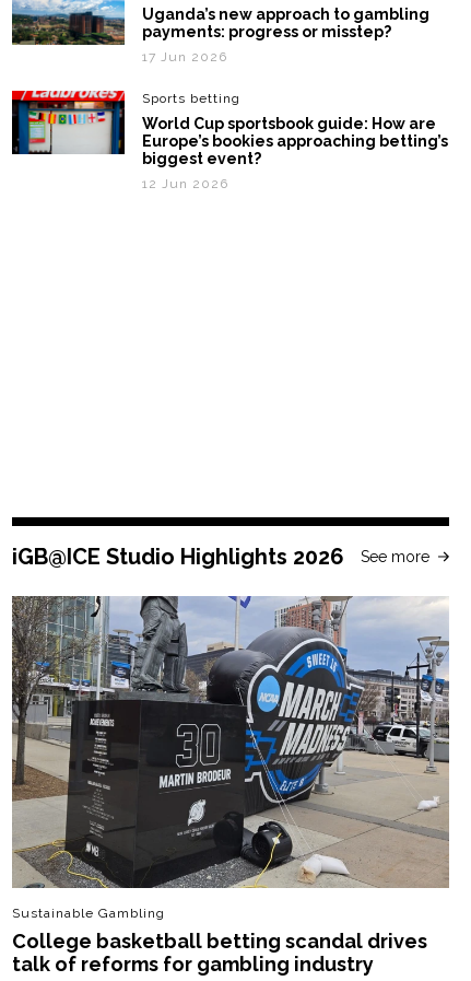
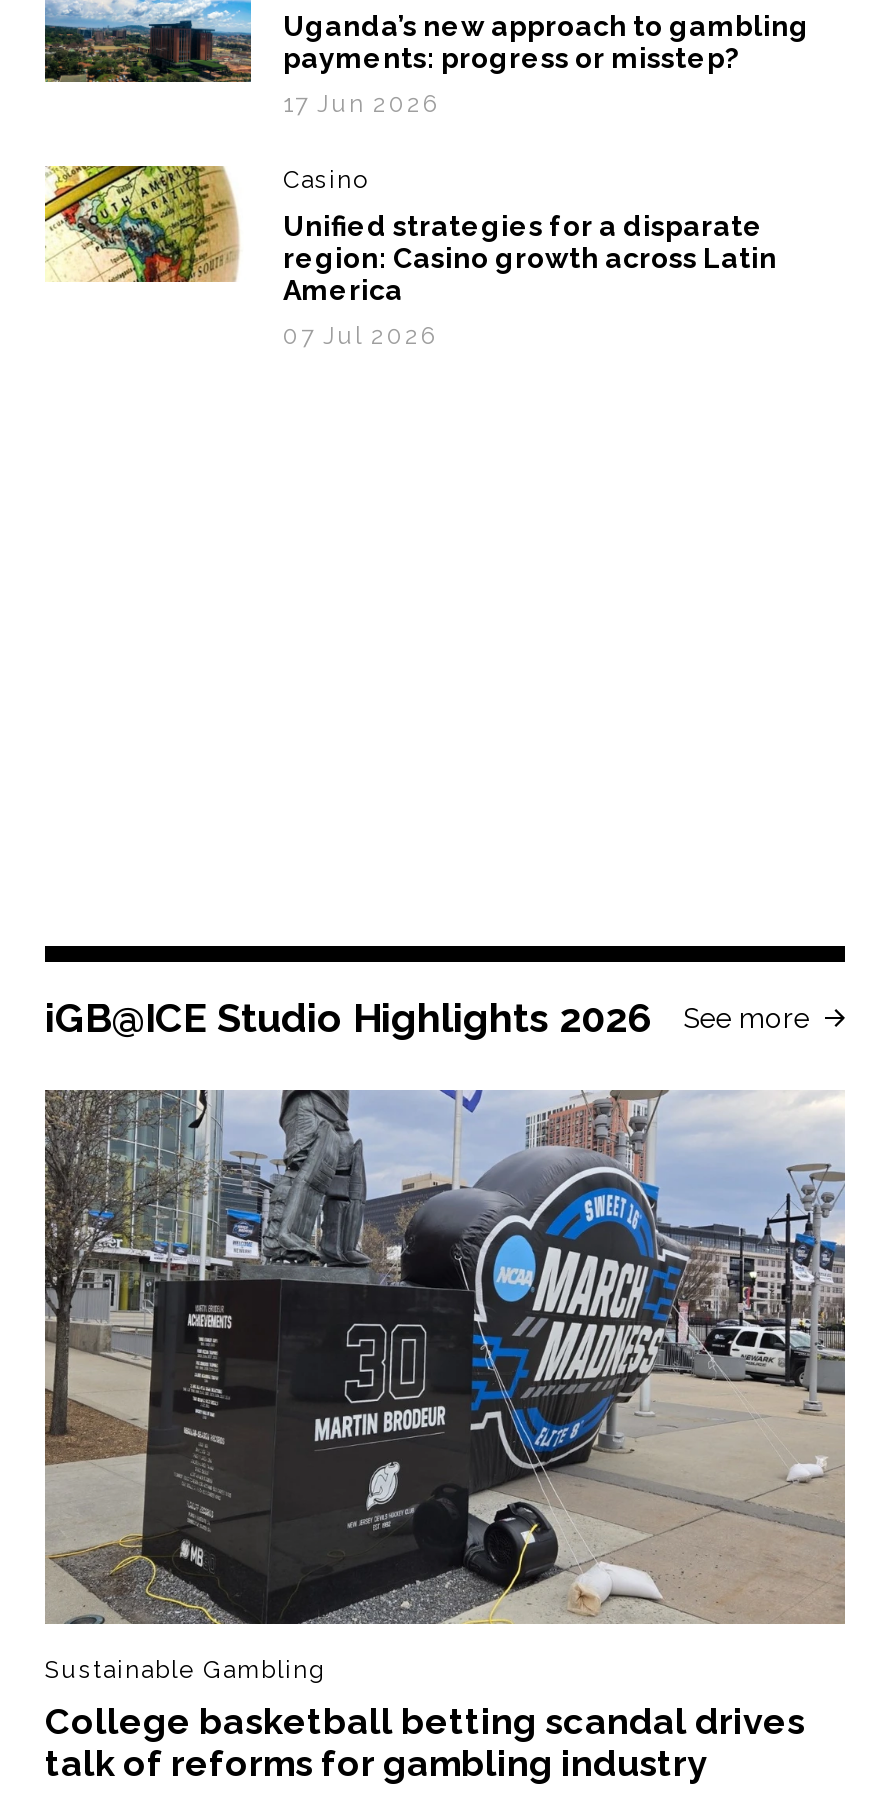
[11,90,240,155] [image] | Sports betting -> [43,164,367,284] [image] | Casino
[142,115,448,168] World Cup sportsbook guide: How are | Europe’s bookies approaching betting’s | biggest event? -> [283,211,777,307] Unified strategies for a disparate | region: Casino growth across Latin | America
[142,176,228,192] 12 Jun 2026 -> [283,323,437,351] 07 Jul 2026

